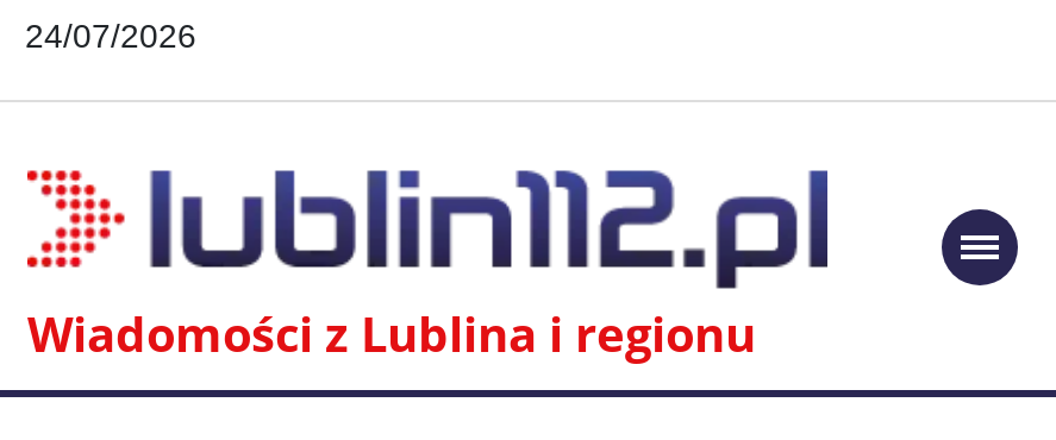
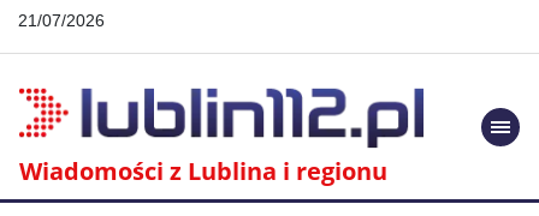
[25,17,196,55] 24/07/2026 -> [18,11,105,30] 21/07/2026

